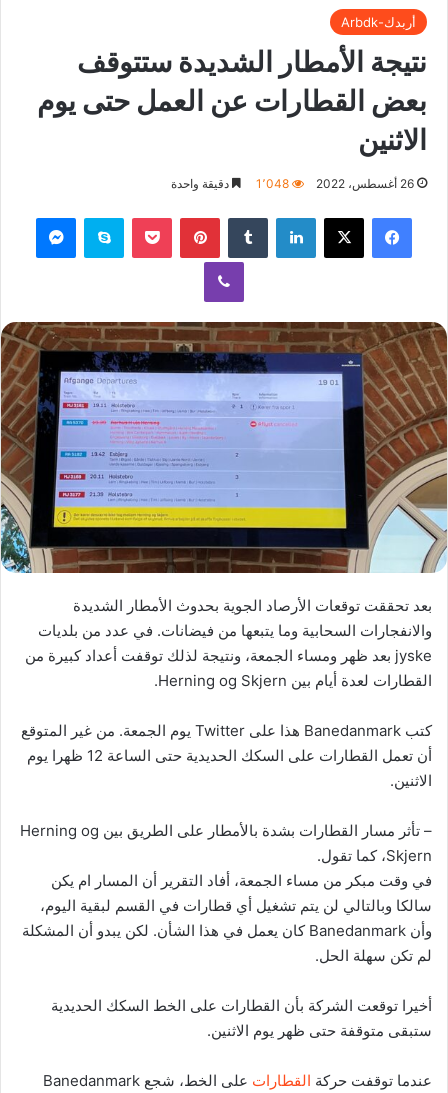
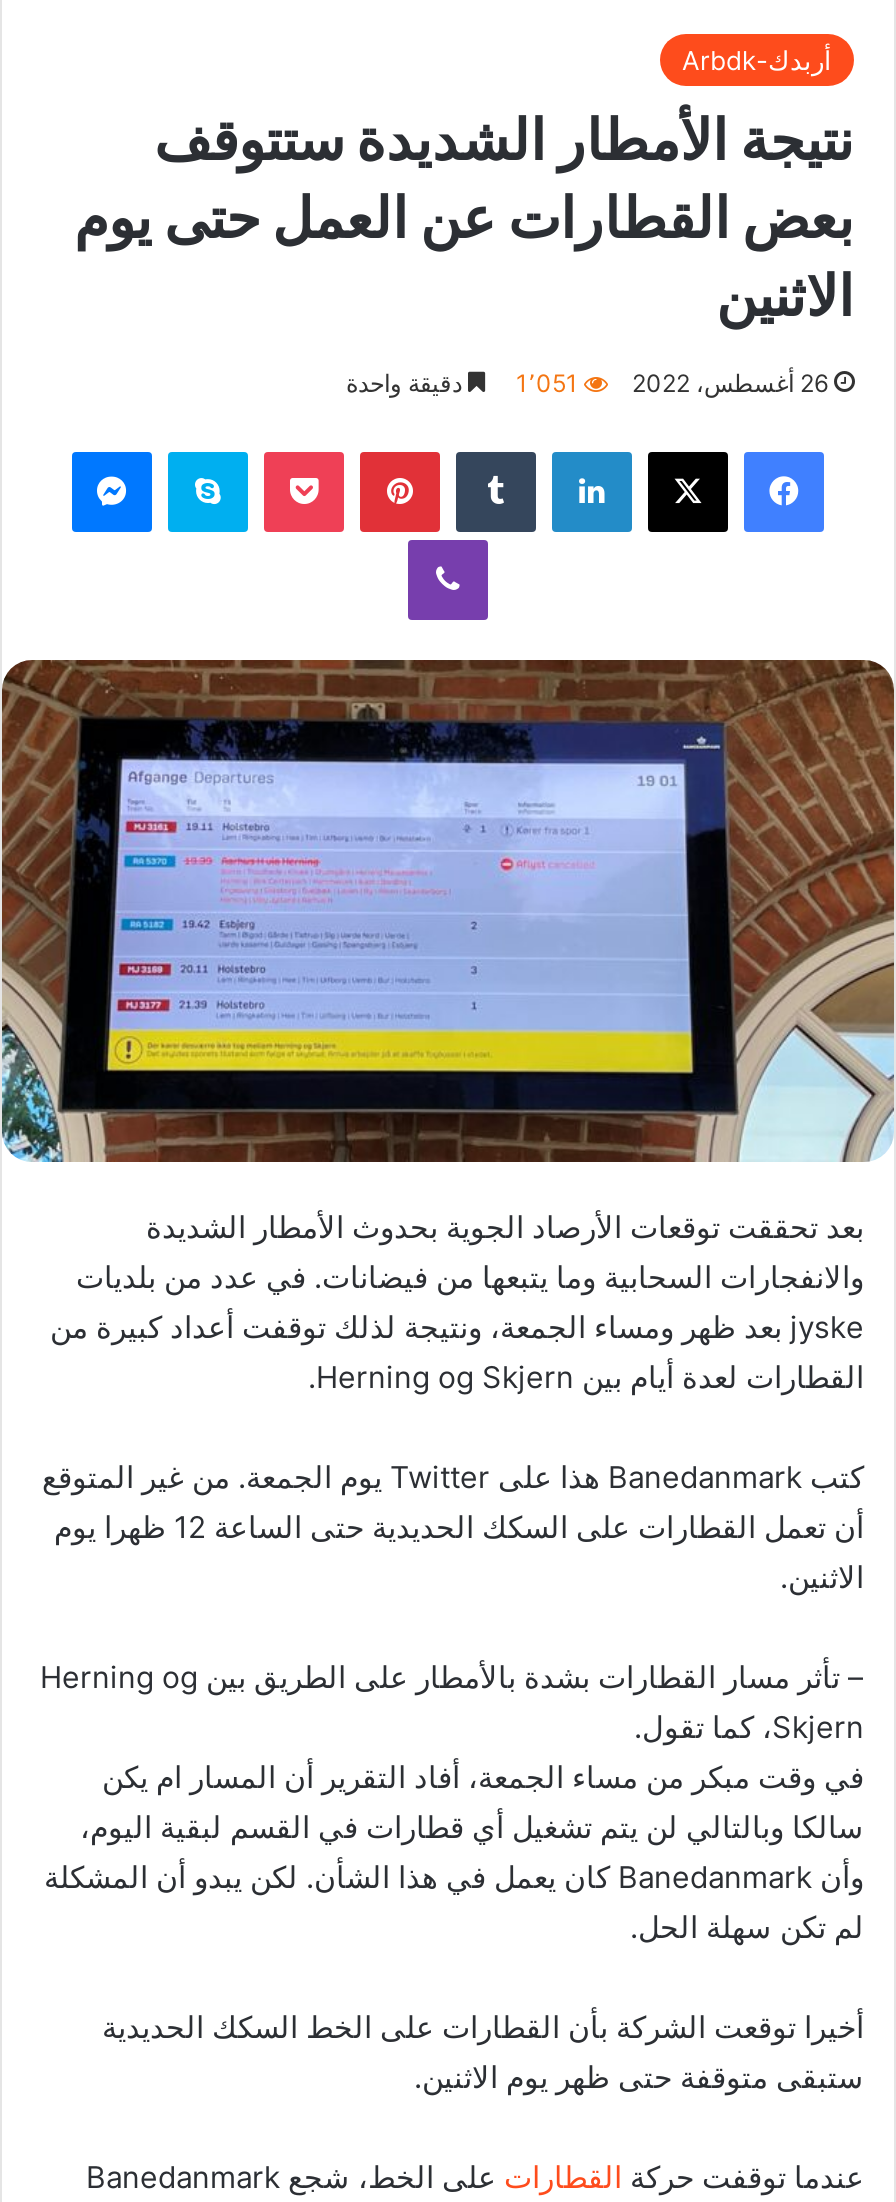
[171,176,289,191] 1٬048 دقيقة واحدة -> [346,367,578,397] 1٬051 دقيقة واحدة

